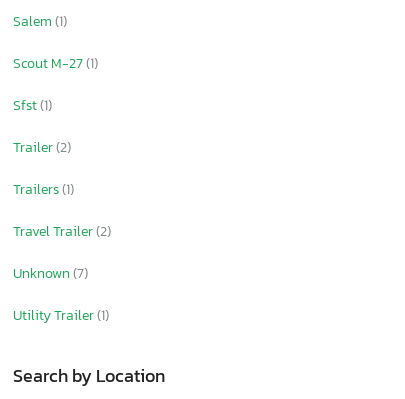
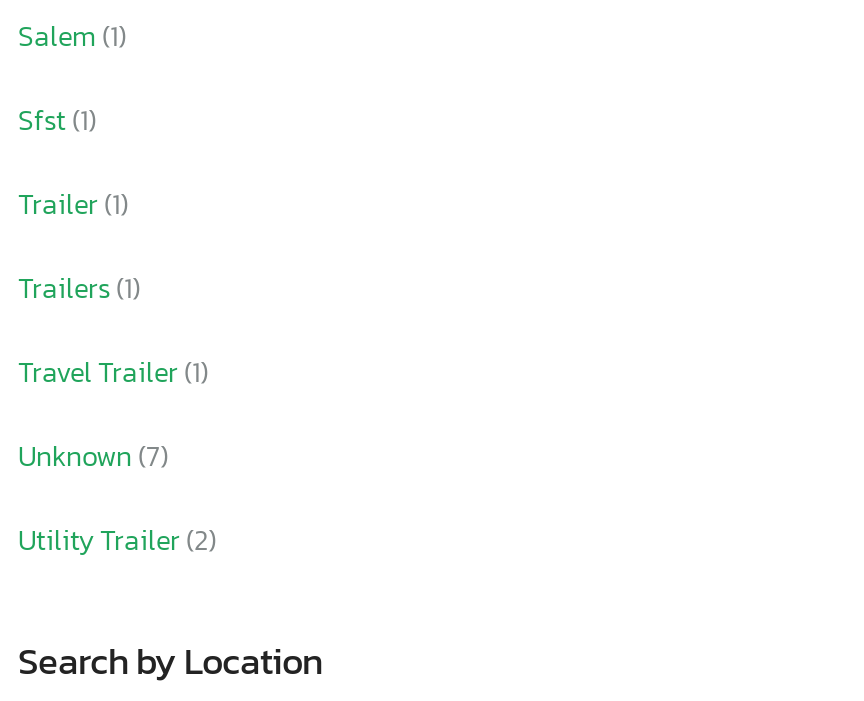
[13,53,98,74] Scout M-27 (1) -> none
[13,137,71,158] Trailer (2) -> [18,183,128,225] Trailer (1)
[13,221,111,242] Travel Trailer (2) -> [18,351,208,393] Travel Trailer (1)
[13,305,109,326] Utility Trailer (1) -> [18,519,216,561] Utility Trailer (2)

